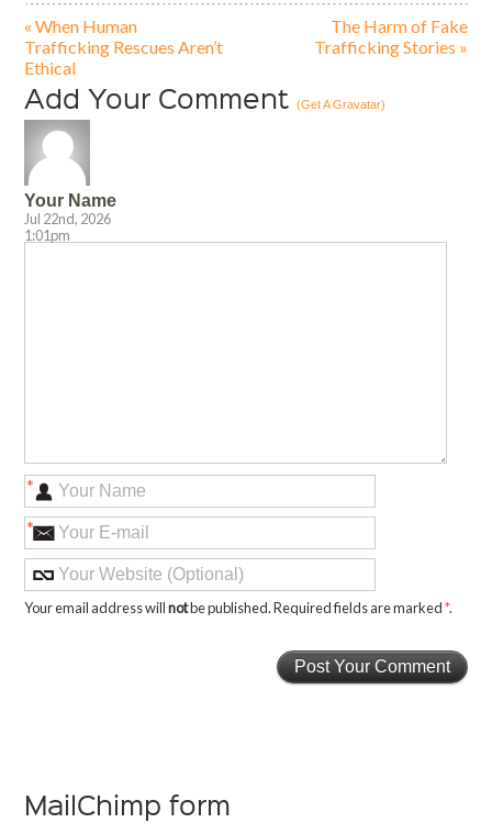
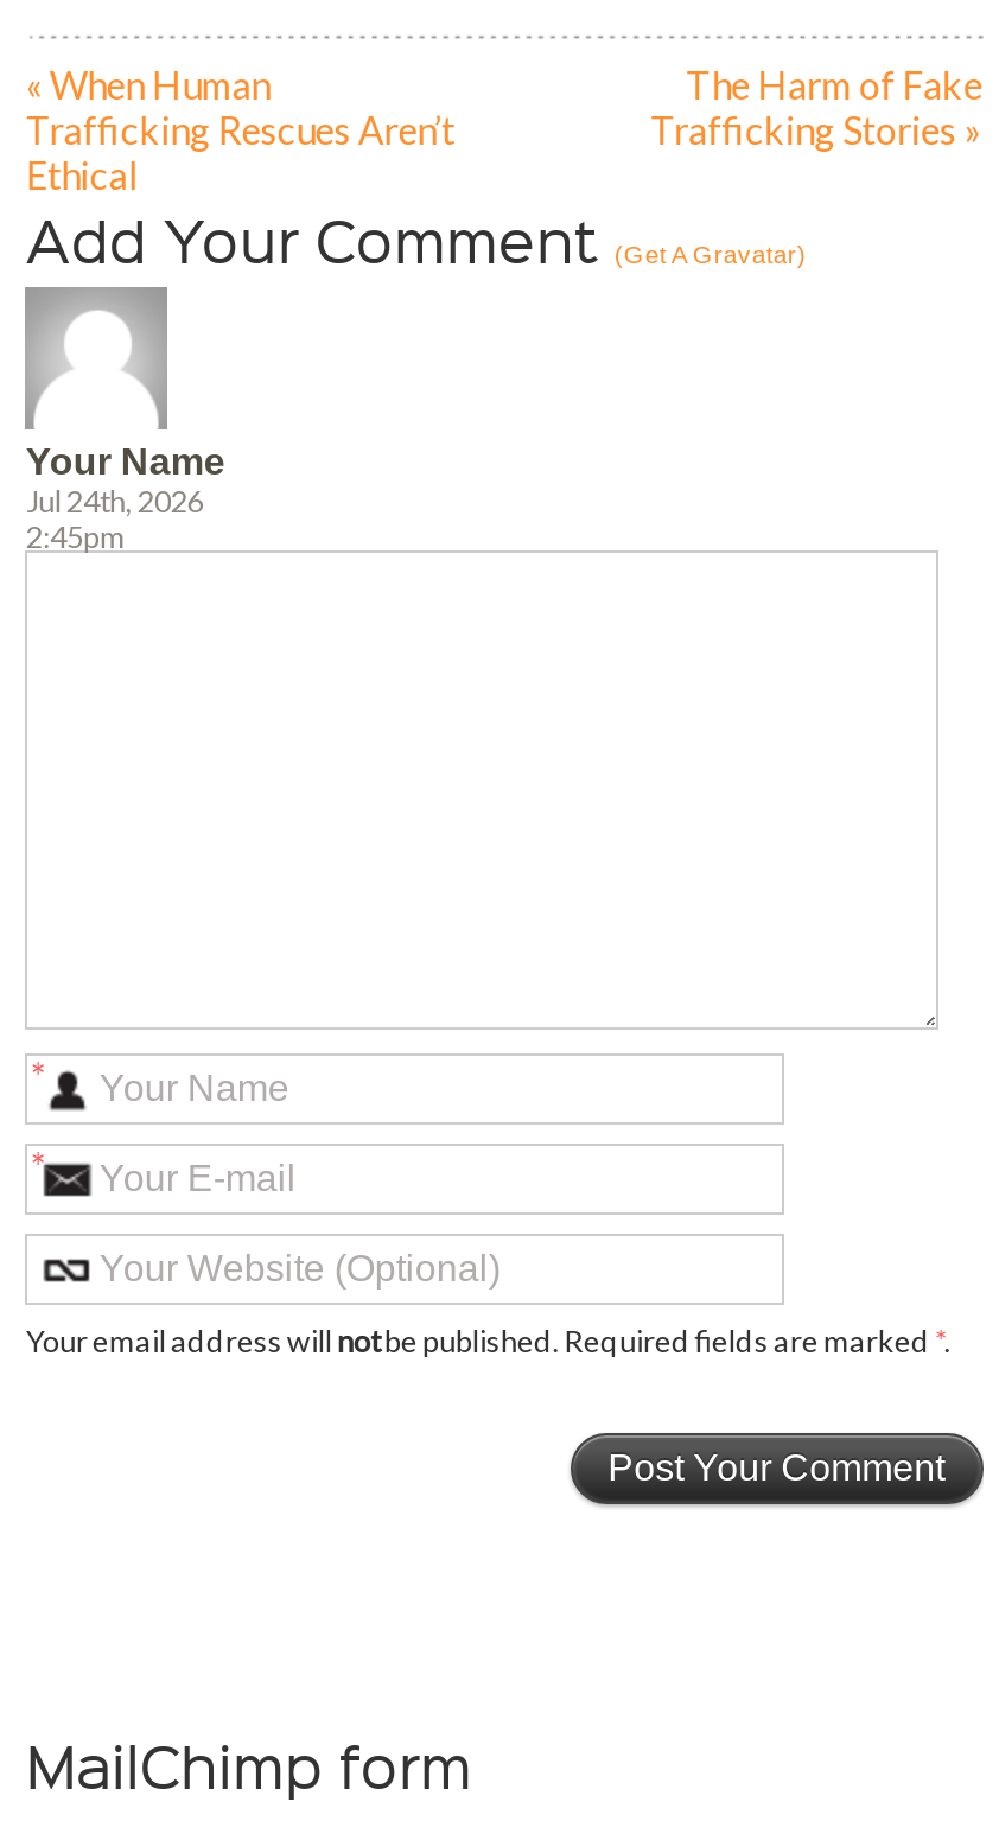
[25,210,111,244] Jul 22nd, 2026 | 1:01pm -> [26,482,204,556] Jul 24th, 2026 | 2:45pm

